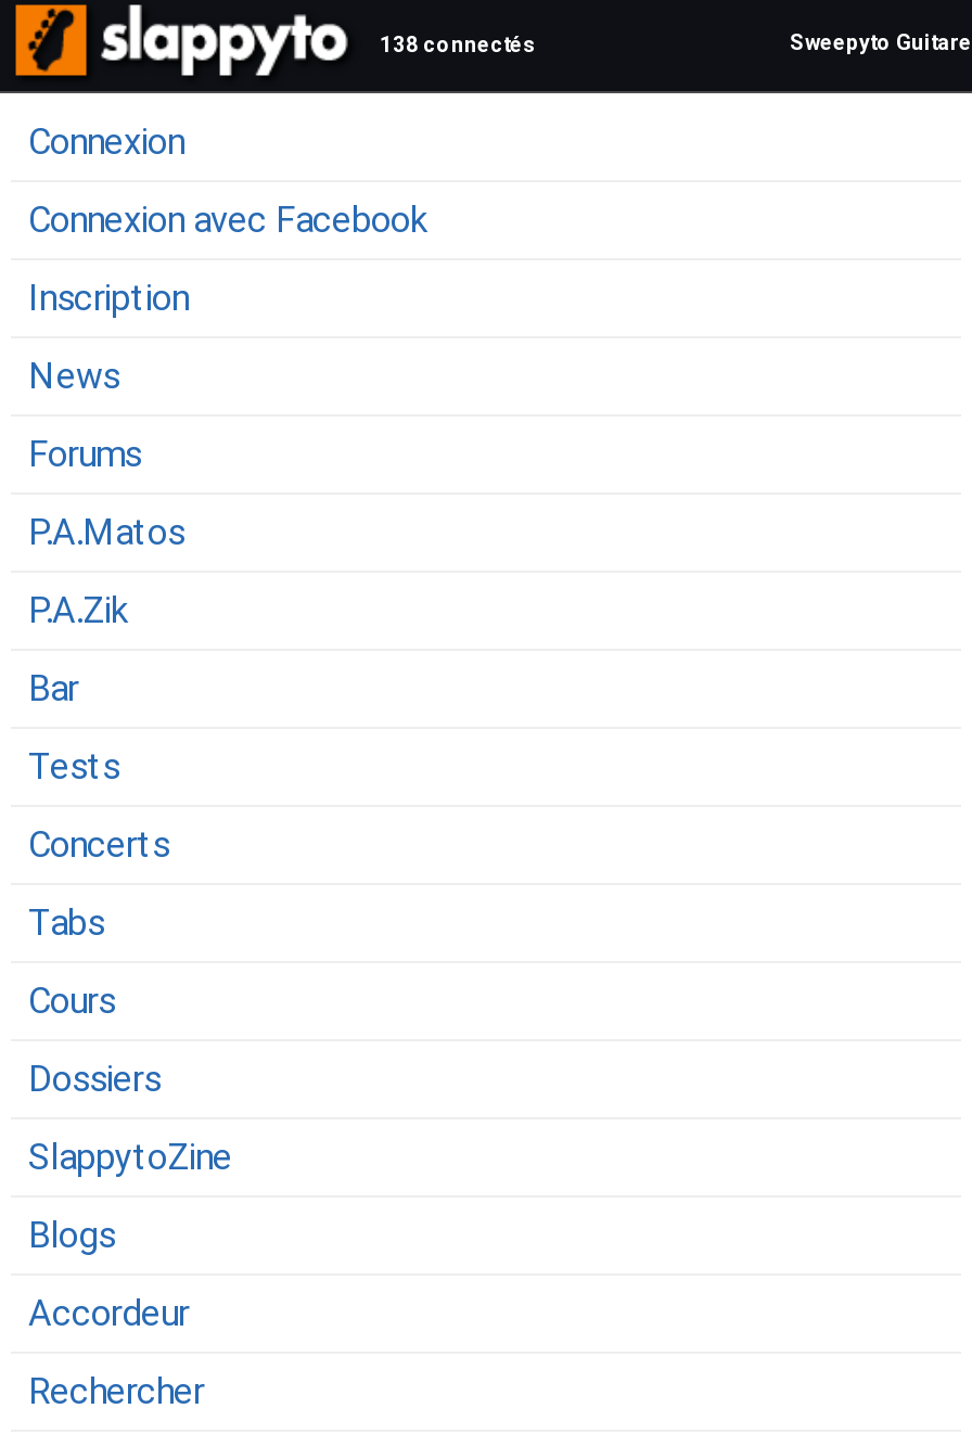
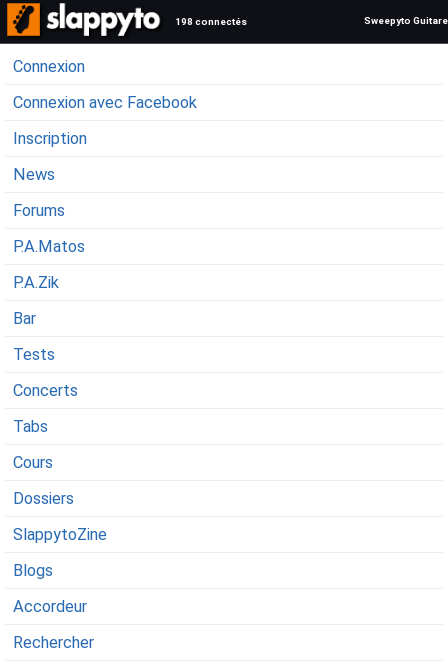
[380,33,536,56] 138 connectés -> [175,16,247,27] 198 connectés

